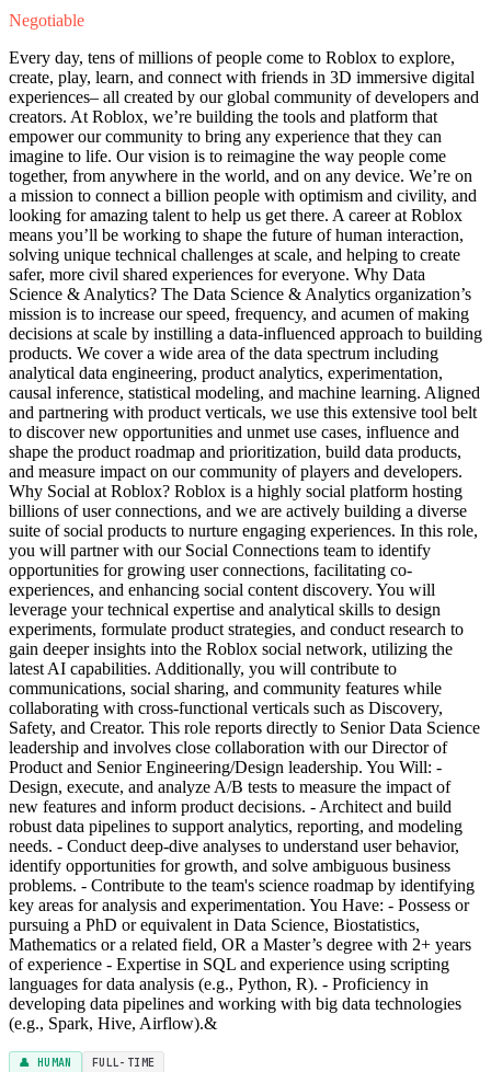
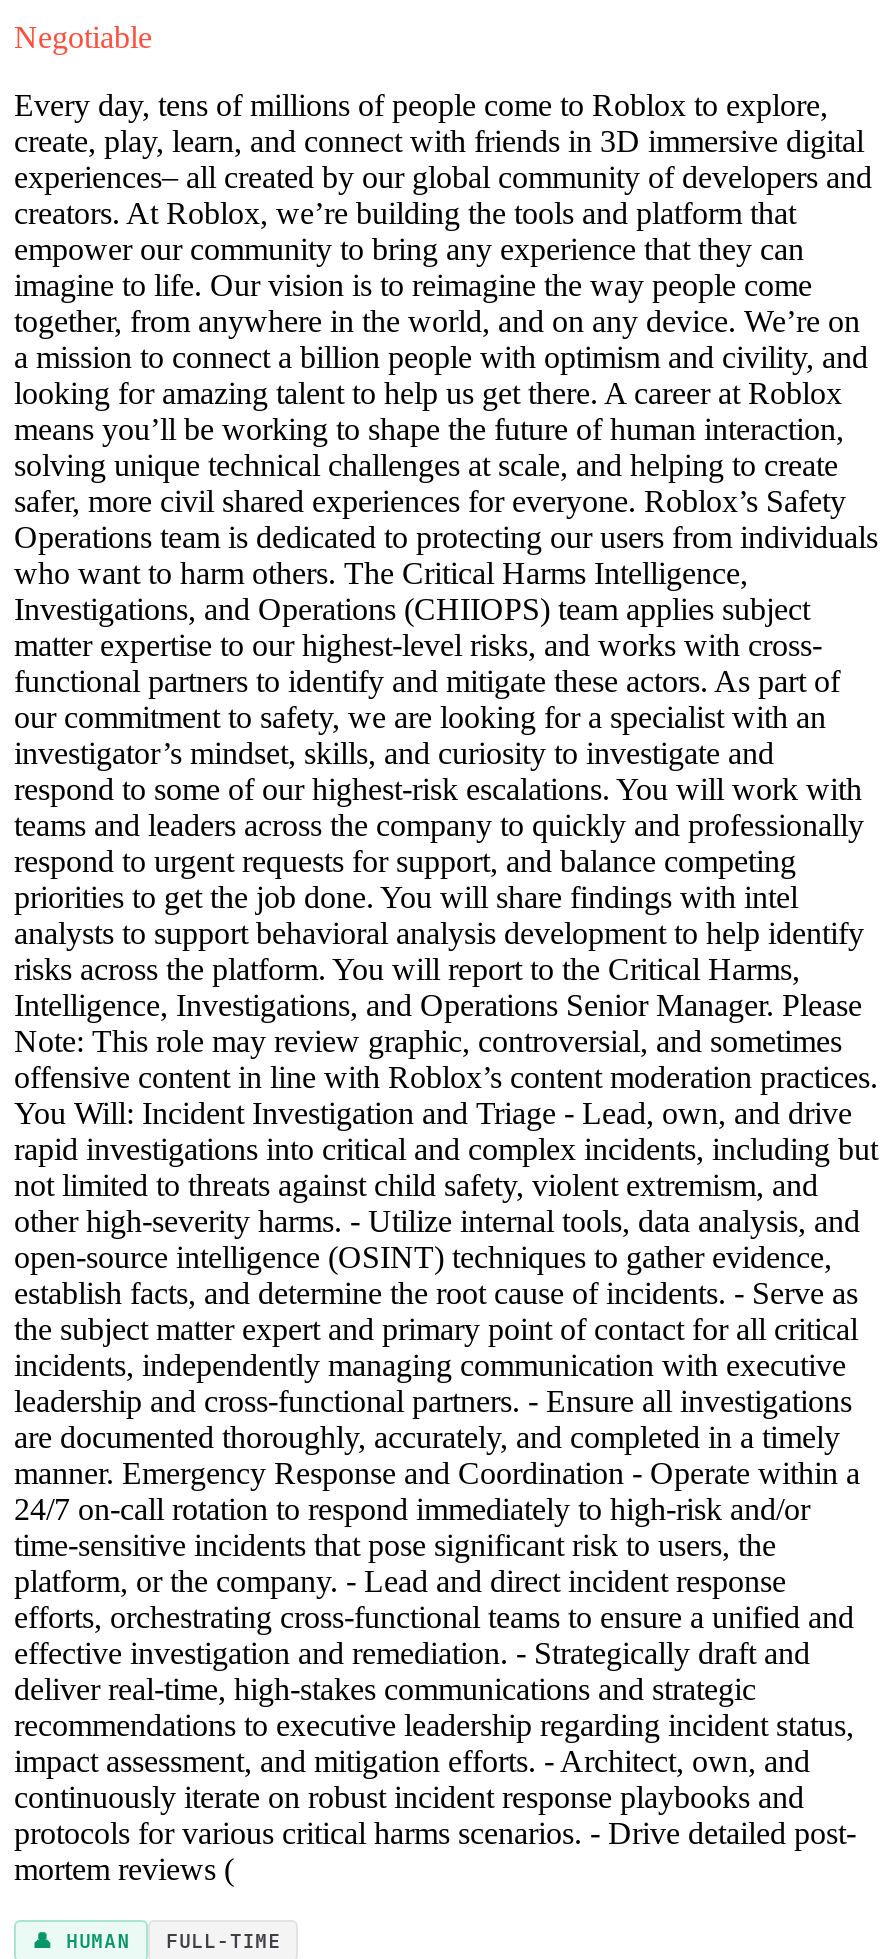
[9,265,482,1032] safer, more civil shared experiences for everyone. Why Data | Science & Analytics? The Data Science & Analytics organization’s | mission is to increase our speed, frequency, and acumen of making | decisions at scale by instilling a data-influenced approach to building | products. We cover a wide area of the data spectrum including | analytical data engineering, product analytics, experimentation, | causal inference, statistical modeling, and machine learning. Aligned | and partnering with product verticals, we use this extensive tool belt | to discover new opportunities and unmet use cases, influence and | shape the product roadmap and prioritization, build data products, | and measure impact on our community of players and developers. | Why Social at Roblox? Roblox is a highly social platform hosting | billions of user connections, and we are actively building a diverse | suite of social products to nurture engaging experiences. In this role, | you will partner with our Social Connections team to identify | opportunities for growing user connections, facilitating co- | experiences, and enhancing social content discovery. You will | leverage your technical expertise and analytical skills to design | experiments, formulate product strategies, and conduct research to | gain deeper insights into the Roblox social network, utilizing the | latest AI capabilities. Additionally, you will contribute to | communications, social sharing, and community features while | collaborating with cross-functional verticals such as Discovery, | Safety, and Creator. This role reports directly to Senior Data Science | leadership and involves close collaboration with our Director of | Product and Senior Engineering/Design leadership. You Will: - | Design, execute, and analyze A/B tests to measure the impact of | new features and inform product decisions. - Architect and build | robust data pipelines to support analytics, reporting, and modeling | needs. - Conduct deep-dive analyses to understand user behavior, | identify opportunities for growth, and solve ambiguous business | problems. - Contribute to the team's science roadmap by identifying | key areas for analysis and experimentation. You Have: - Possess or | pursuing a PhD or equivalent in Data Science, Biostatistics, | Mathematics or a related field, OR a Master’s degree with 2+ years | of experience - Expertise in SQL and experience using scripting | languages for data analysis (e.g., Python, R). - Proficiency in | developing data pipelines and working with big data technologies | (e.g., Spark, Hive, Airflow).& -> [14,484,878,1886] safer, more civil shared experiences for everyone. Roblox’s Safety | Operations team is dedicated to protecting our users from individuals | who want to harm others. The Critical Harms Intelligence, | Investigations, and Operations (CHIIOPS) team applies subject | matter expertise to our highest-level risks, and works with cross- | functional partners to identify and mitigate these actors. As part of | our commitment to safety, we are looking for a specialist with an | investigator’s mindset, skills, and curiosity to investigate and | respond to some of our highest-risk escalations. You will work with | teams and leaders across the company to quickly and professionally | respond to urgent requests for support, and balance competing | priorities to get the job done. You will share findings with intel | analysts to support behavioral analysis development to help identify | risks across the platform. You will report to the Critical Harms, | Intelligence, Investigations, and Operations Senior Manager. Please | Note: This role may review graphic, controversial, and sometimes | offensive content in line with Roblox’s content moderation practices. | You Will: Incident Investigation and Triage - Lead, own, and drive | rapid investigations into critical and complex incidents, including but | not limited to threats against child safety, violent extremism, and | other high-severity harms. - Utilize internal tools, data analysis, and | open-source intelligence (OSINT) techniques to gather evidence, | establish facts, and determine the root cause of incidents. - Serve as | the subject matter expert and primary point of contact for all critical | incidents, independently managing communication with executive | leadership and cross-functional partners. - Ensure all investigations | are documented thoroughly, accurately, and completed in a timely | manner. Emergency Response and Coordination - Operate within a | 24/7 on-call rotation to respond immediately to high-risk and/or | time-sensitive incidents that pose significant risk to users, the | platform, or the company. - Lead and direct incident response | efforts, orchestrating cross-functional teams to ensure a unified and | effective investigation and remediation. - Strategically draft and | deliver real-time, high-stakes communications and strategic | recommendations to executive leadership regarding incident status, | impact assessment, and mitigation efforts. - Architect, own, and | continuously iterate on robust incident response playbooks and | protocols for various critical harms scenarios. - Drive detailed post- | mortem reviews (

